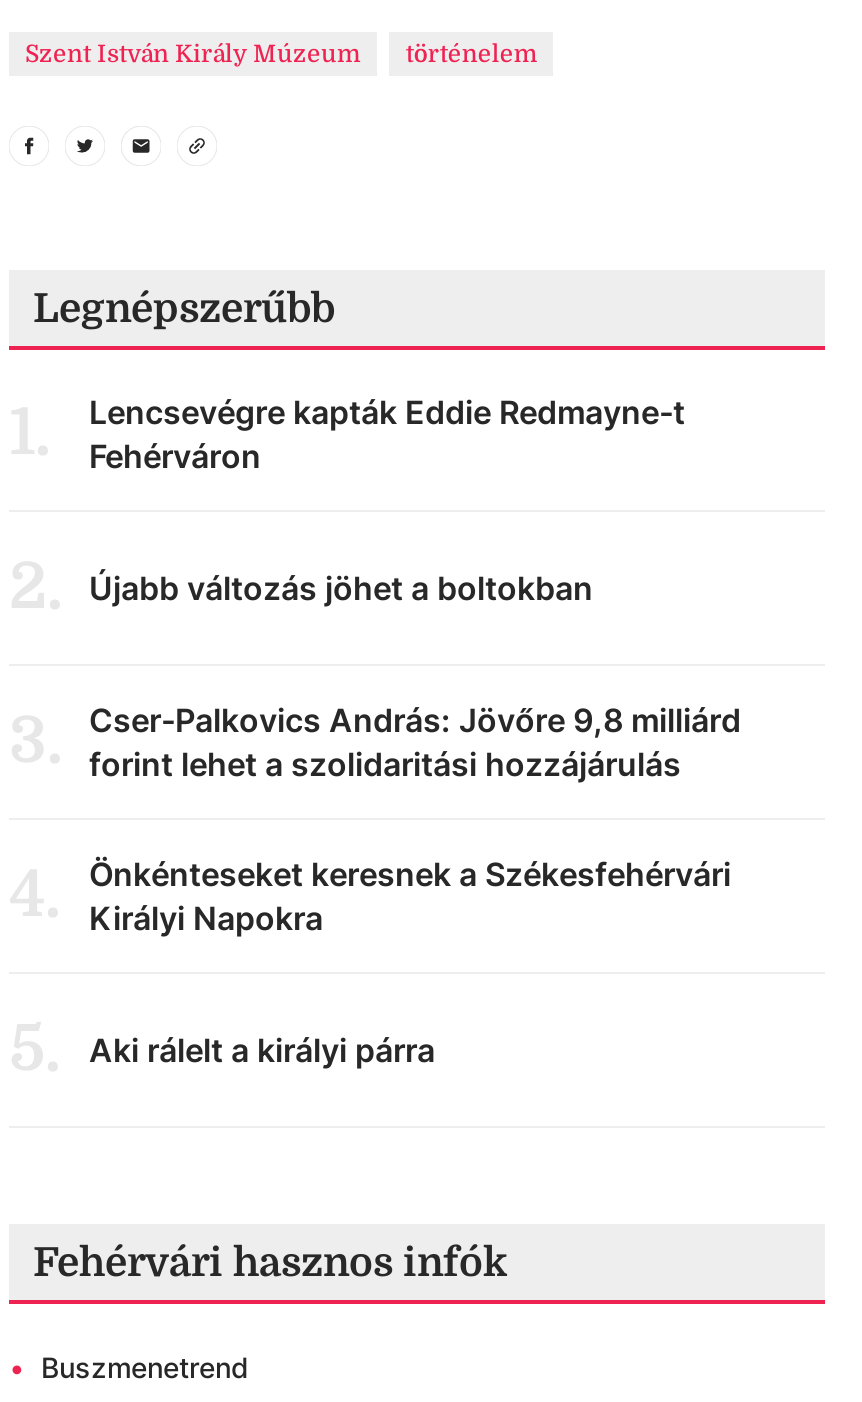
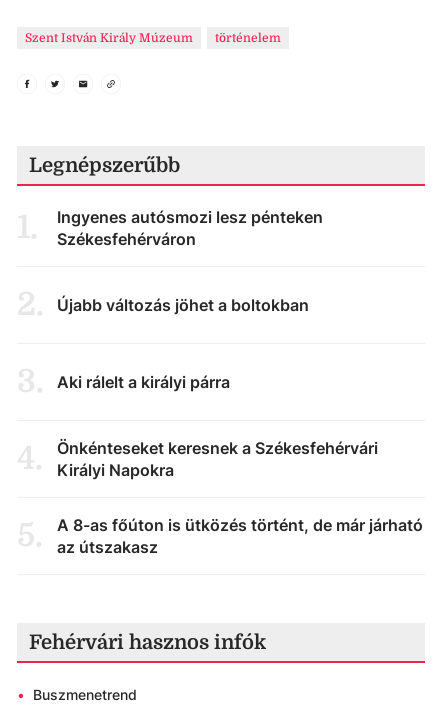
[89,392,685,476] Lencsevégre kapták Eddie Redmayne-t | Fehérváron -> [57,207,323,249] Ingyenes autósmozi lesz pénteken | Székesfehérváron
[89,700,741,784] Cser-Palkovics András: Jövőre 9,8 milliárd | forint lehet a szolidaritási hozzájárulás -> none
none -> [57,515,423,557] A 8-as főúton is ütközés történt, de már járható | az útszakasz
moved [89,1030,435,1070] -> [57,372,230,392]: Aki rálelt a királyi párra

